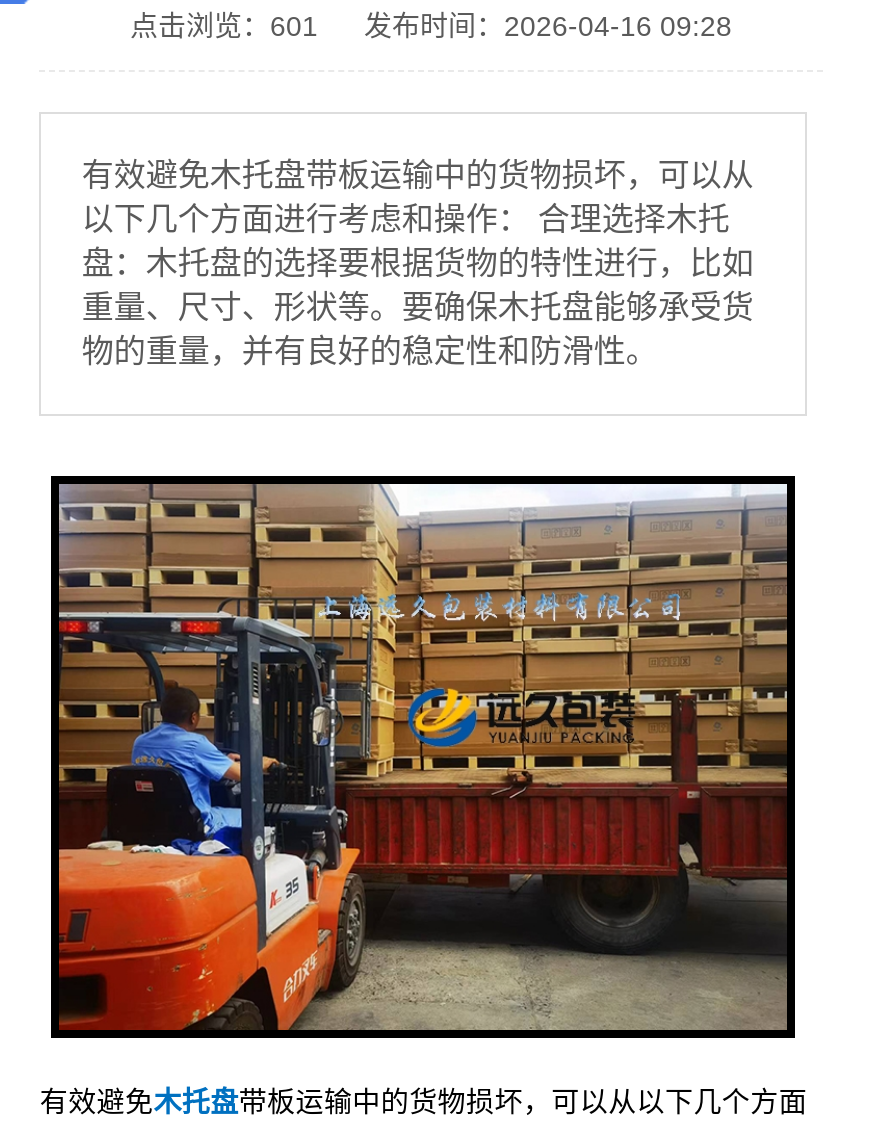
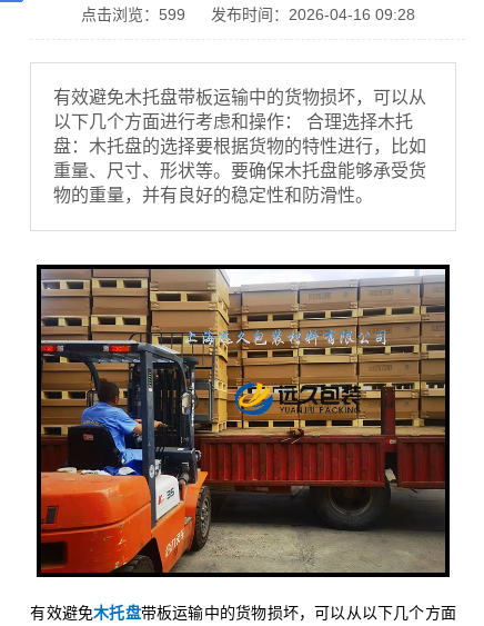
[130,10,732,42] 点击浏览：601 发布时间：2026-04-16 09:28 -> [80,6,415,23] 点击浏览：599 发布时间：2026-04-16 09:28

